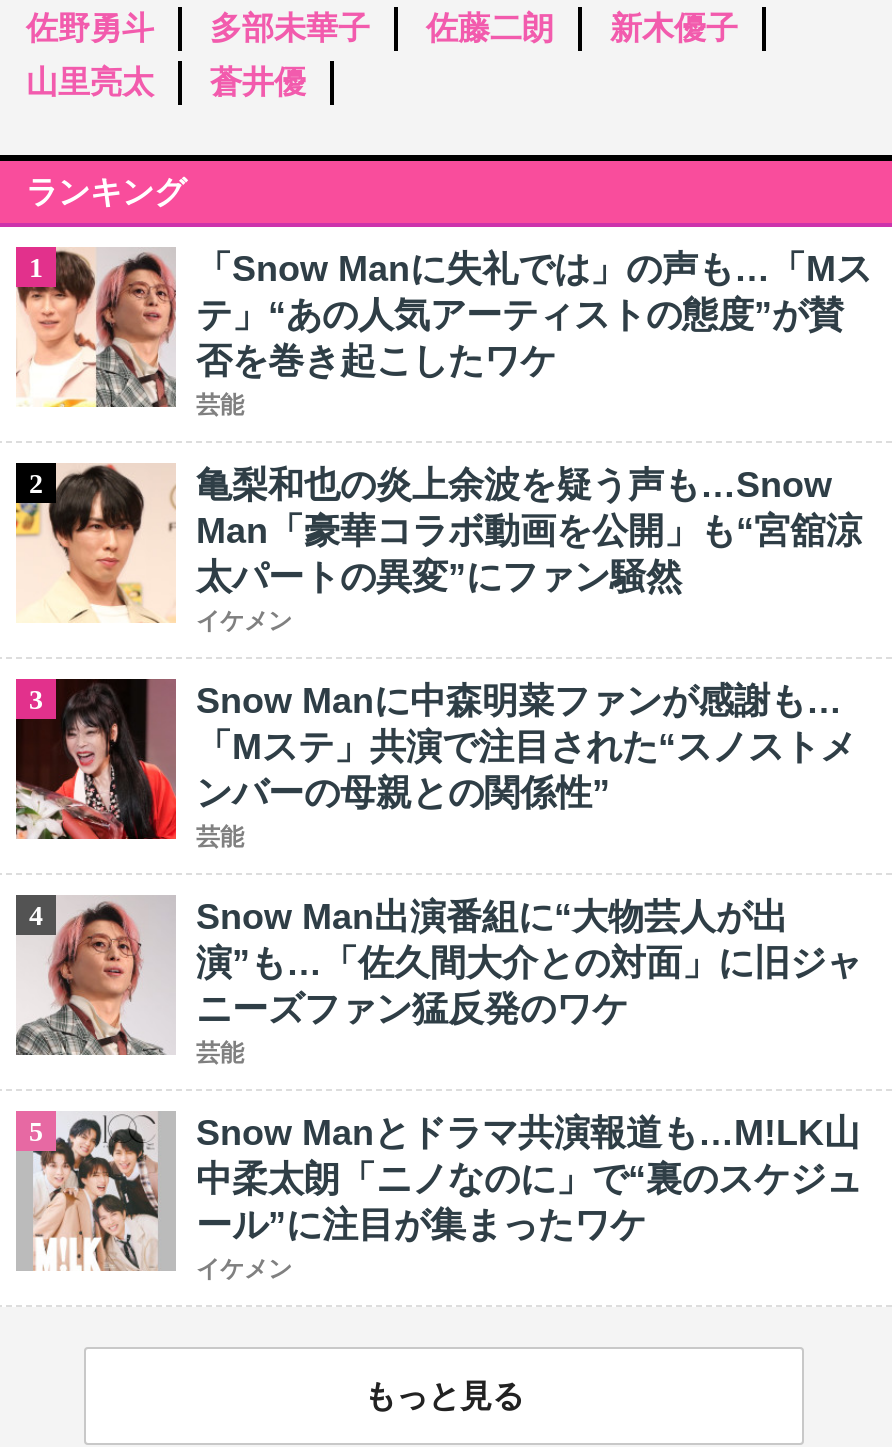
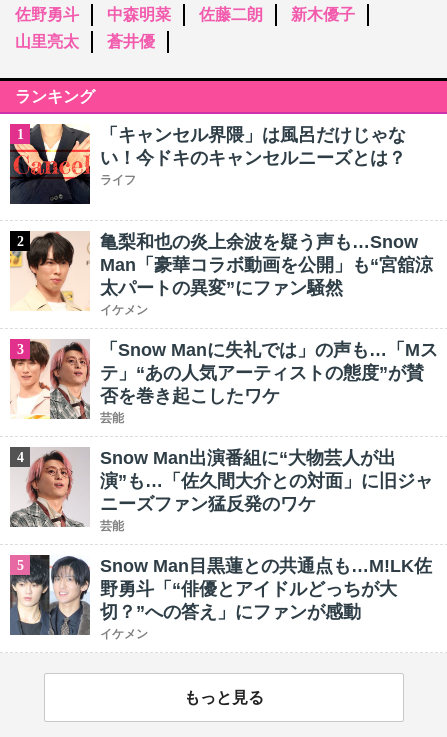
[210,11,370,45] 多部未華子 -> [107,6,171,23] 中森明菜
[16,247,244,419] [image] | 芸能 -> [9,123,406,205] [image] | 「キャンセル界隈」は風呂だけじゃな | い！今ドキのキャンセルニーズとは？ | ライフ
moved [196,249,872,381] -> [100,340,438,406]: 「Snow Manに失礼では」の声も…「Mス | テ」“あの人気アーティストの態度”が賛 | 否を巻き起こしたワケ
[14,677,178,841] [image] -> [10,339,91,420] [image]
[196,681,856,813] Snow Manに中森明菜ファンが感謝も… | 「Mステ」共演で注目された“スノストメ | ンバーの母親との関係性” -> none
[18,1111,862,1271] [image] | Snow Manとドラマ共演報道も…M!LK山 | 中柔太朗「ニノなのに」で“裏のスケジュ | ール”に注目が集まったワケ -> [10,554,432,636] [image] | Snow Man目黒蓮との共通点も…M!LK佐 | 野勇斗「“俳優とアイドルどっちが大 | 切？”への答え」にファンが感動

